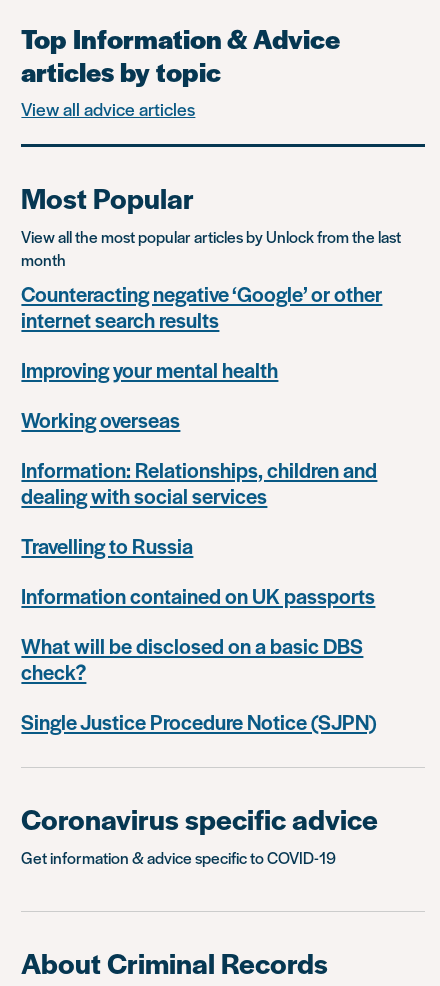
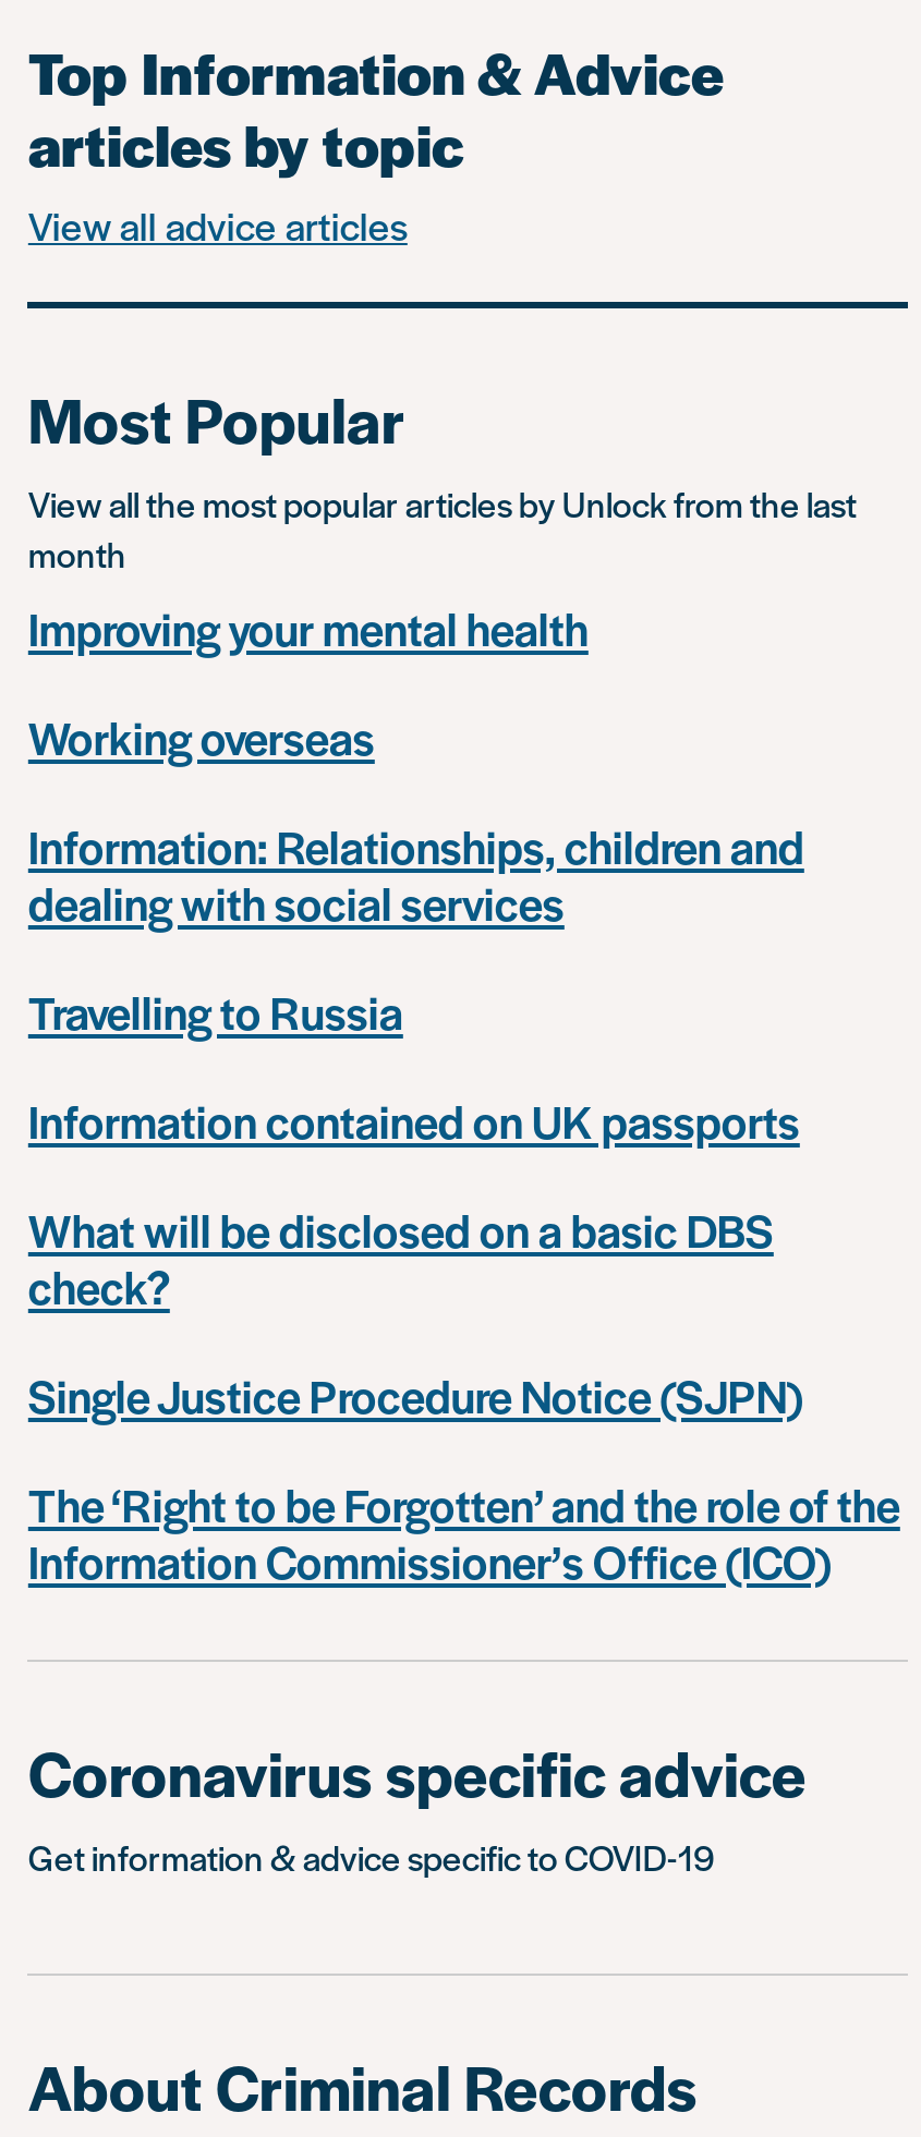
[21,279,382,334] Counteracting negative ‘Google’ or other | internet search results -> none
moved [21,355,377,736] -> [28,596,804,1426]: Improving your mental health | Working overseas | Information: Relationships, children and | ... | check? | Single Justice Procedure Notice (SJPN)
none -> [28,1472,900,1592] The ‘Right to be Forgotten’ and the role of the | Information Commissioner’s Office (ICO)

